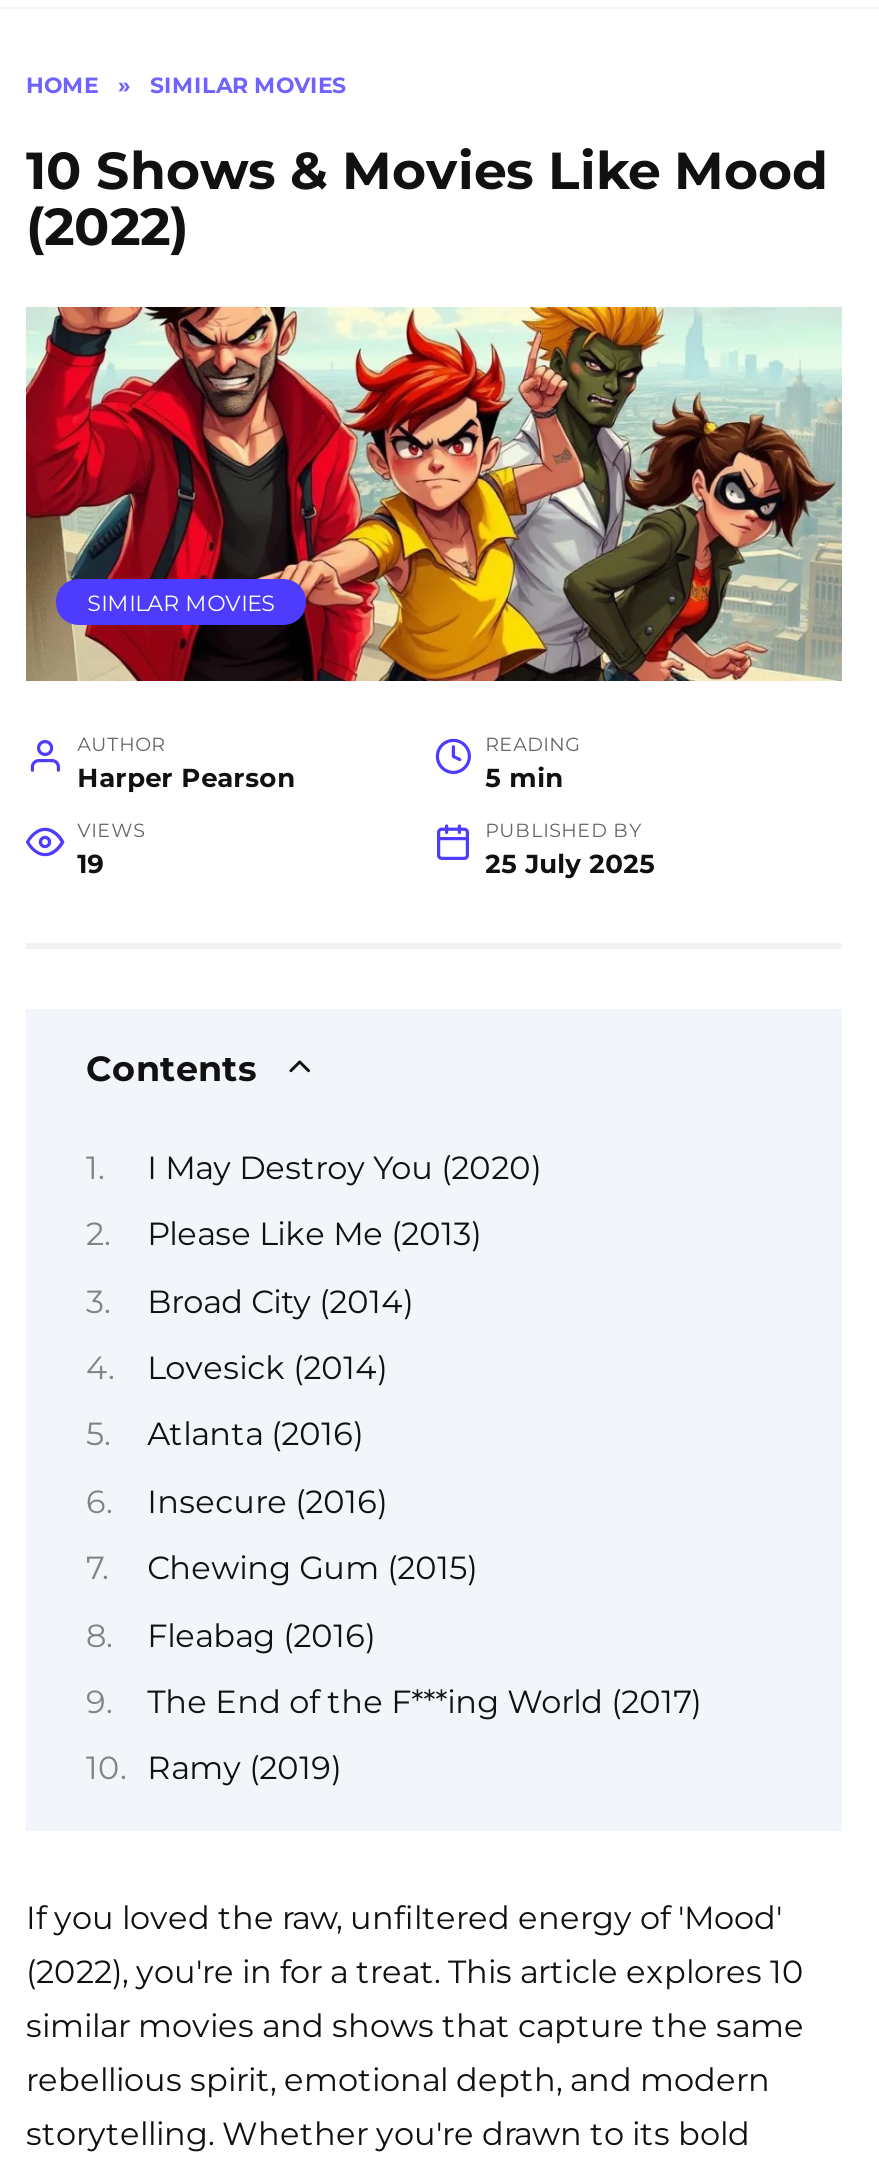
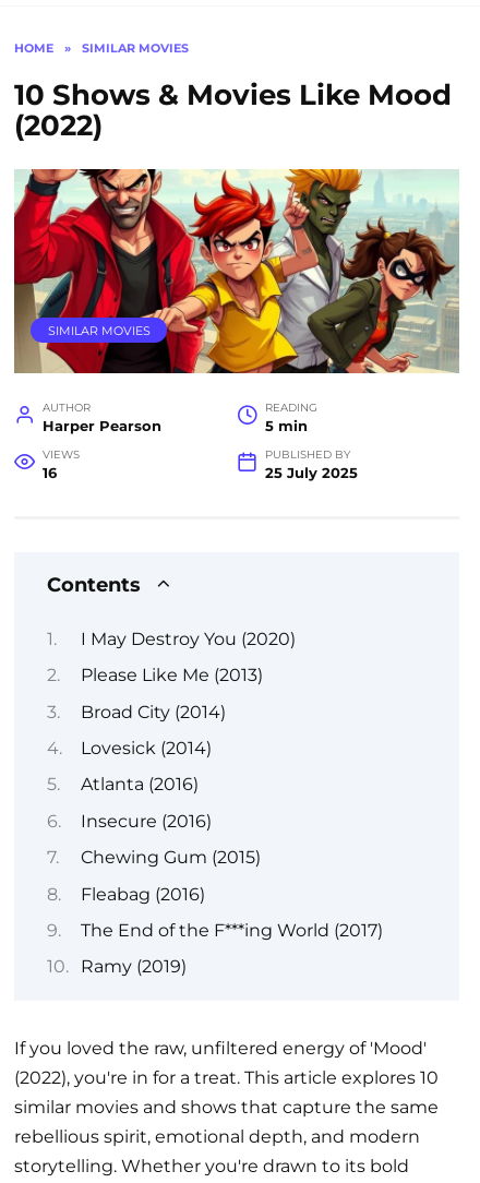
[77,850,103,880] 19 -> [42,465,56,482] 16

